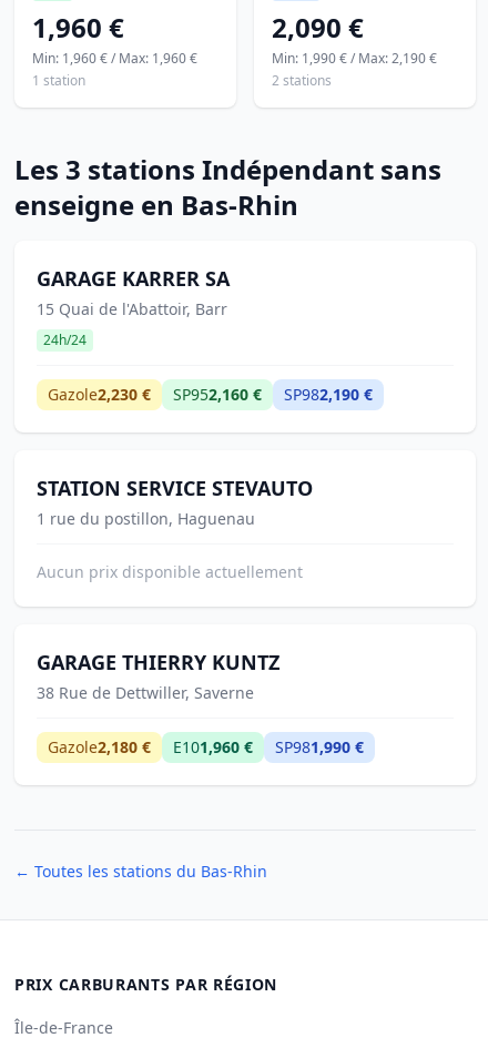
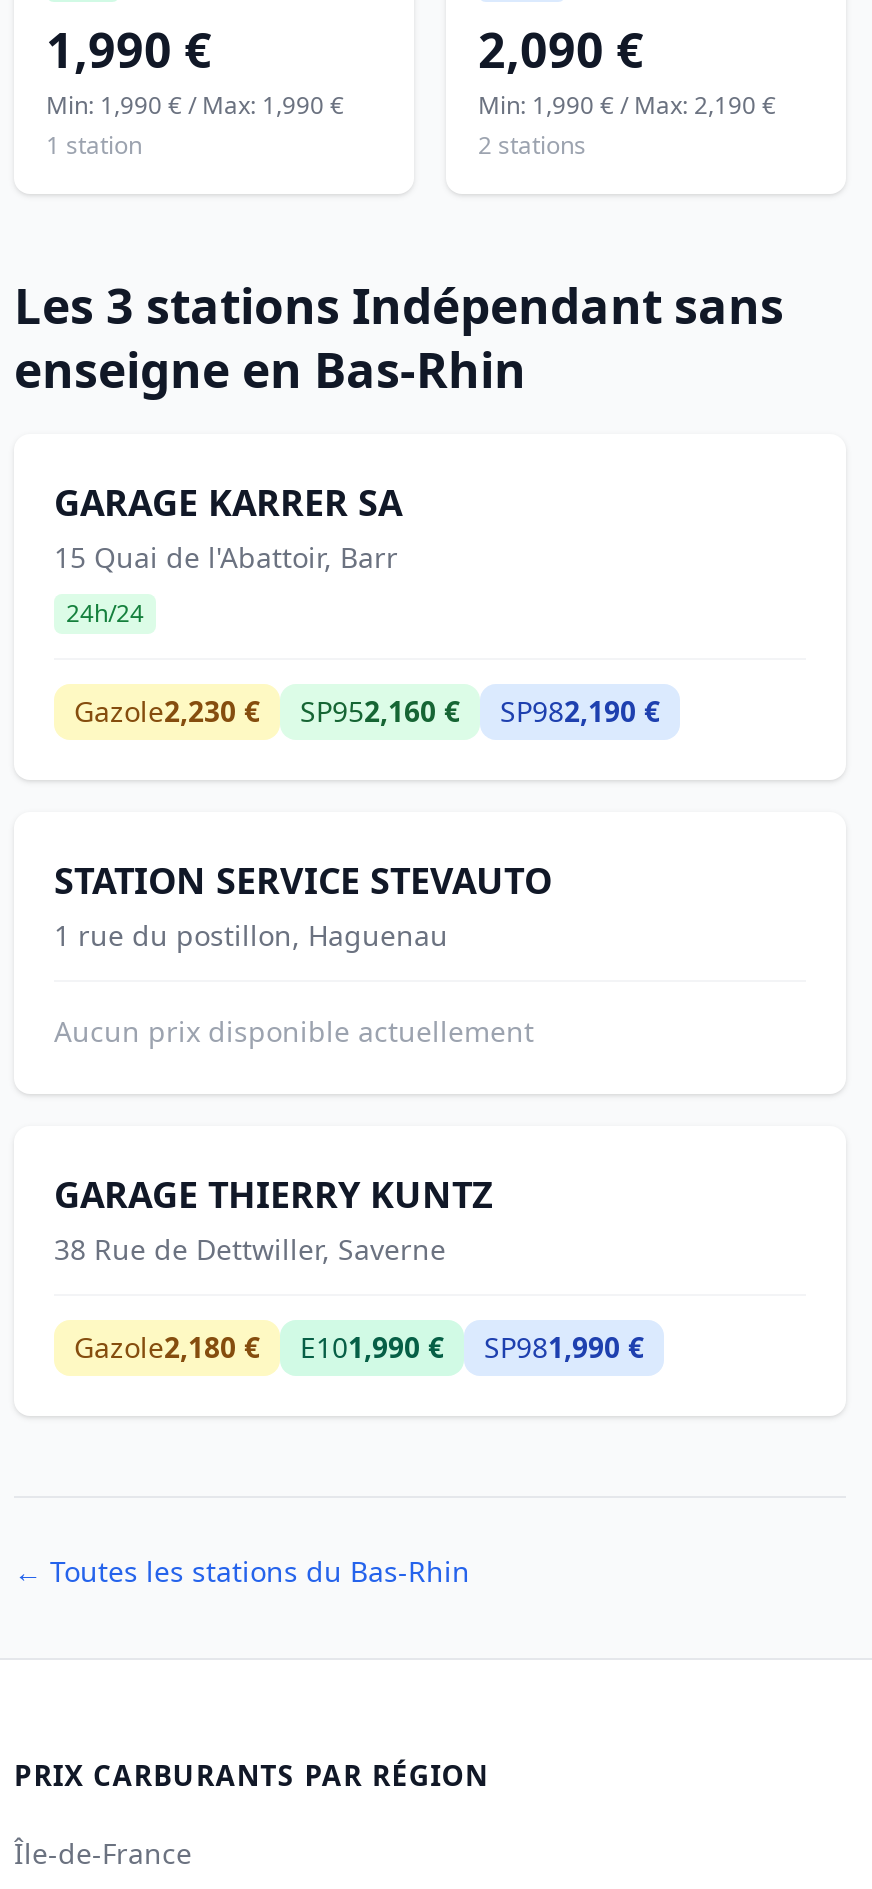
[32,9,124,45] 1,960 € -> [46,16,212,82] 1,990 €
[32,49,197,68] Min: 1,960 € / Max: 1,960 € -> [46,88,344,122] Min: 1,990 € / Max: 1,990 €
[48,736,364,757] Gazole2,180 € E101,960 € SP981,990 € -> [74,1328,644,1366] Gazole2,180 € E101,990 € SP981,990 €

